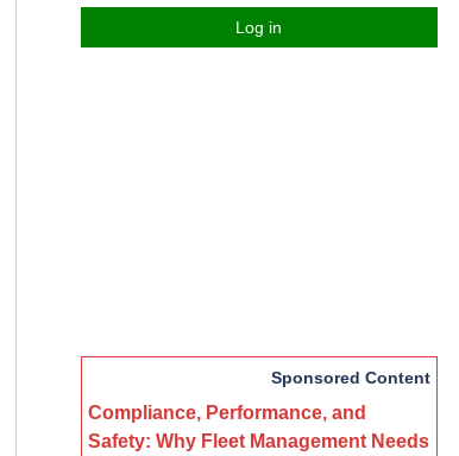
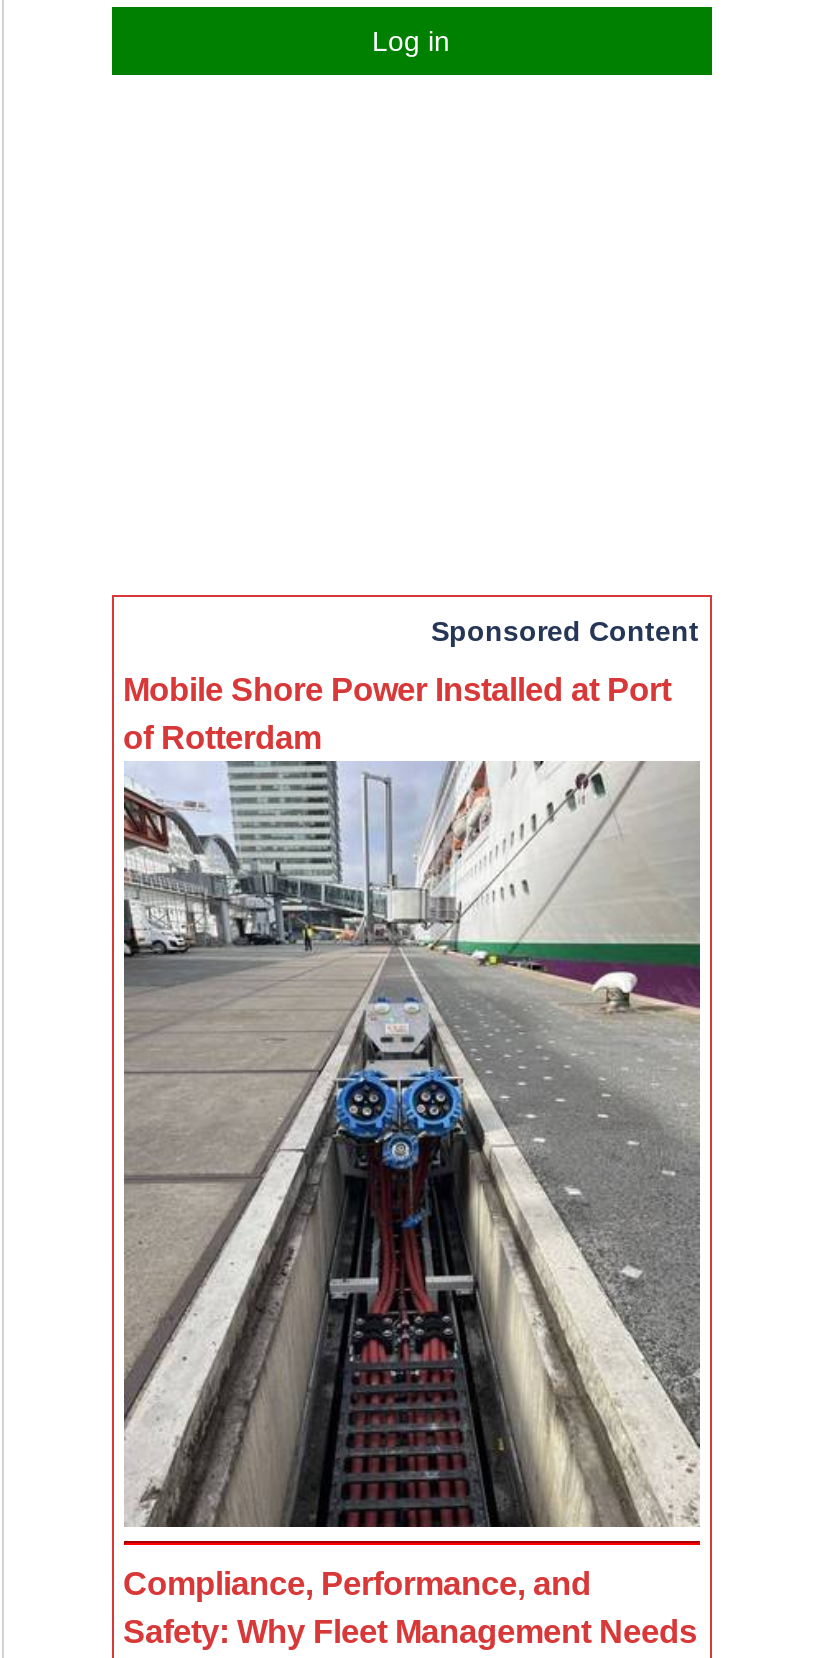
none -> [122,759,702,1547] [image]
none -> [123,671,671,755] Mobile Shore Power Installed at Port | of Rotterdam

